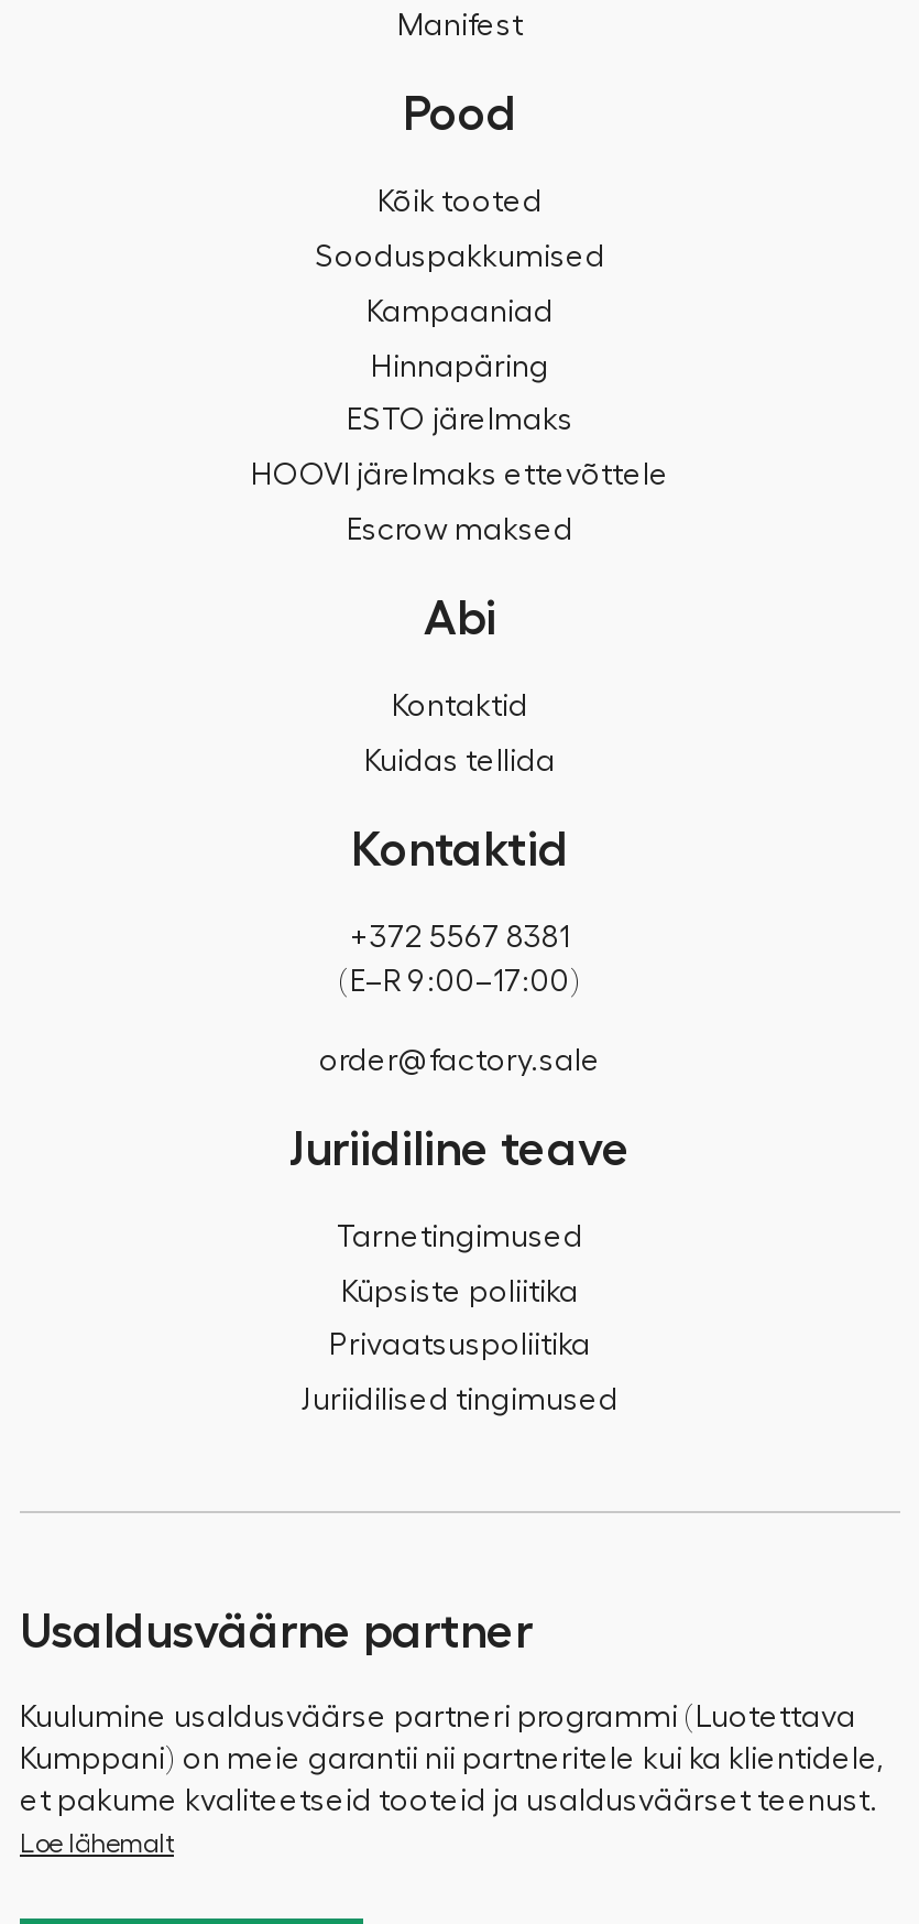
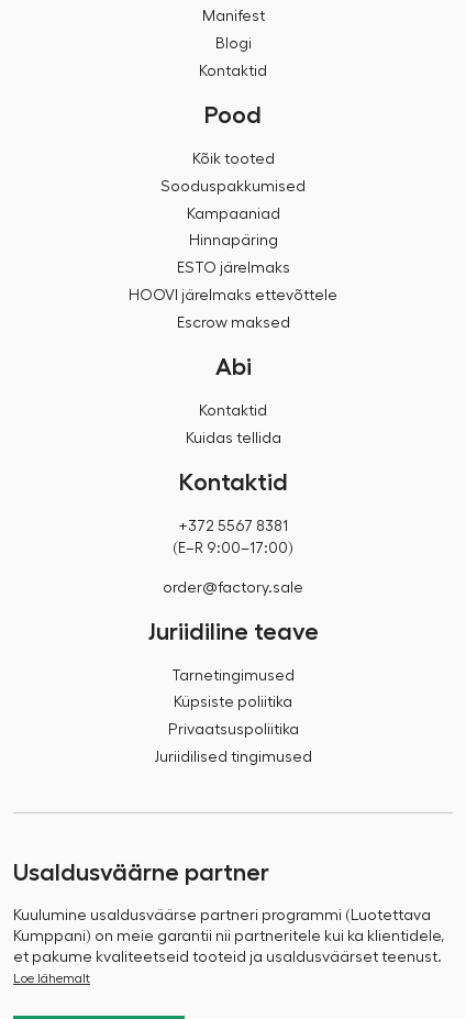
none -> [199,36,267,79] Blogi | Kontaktid

